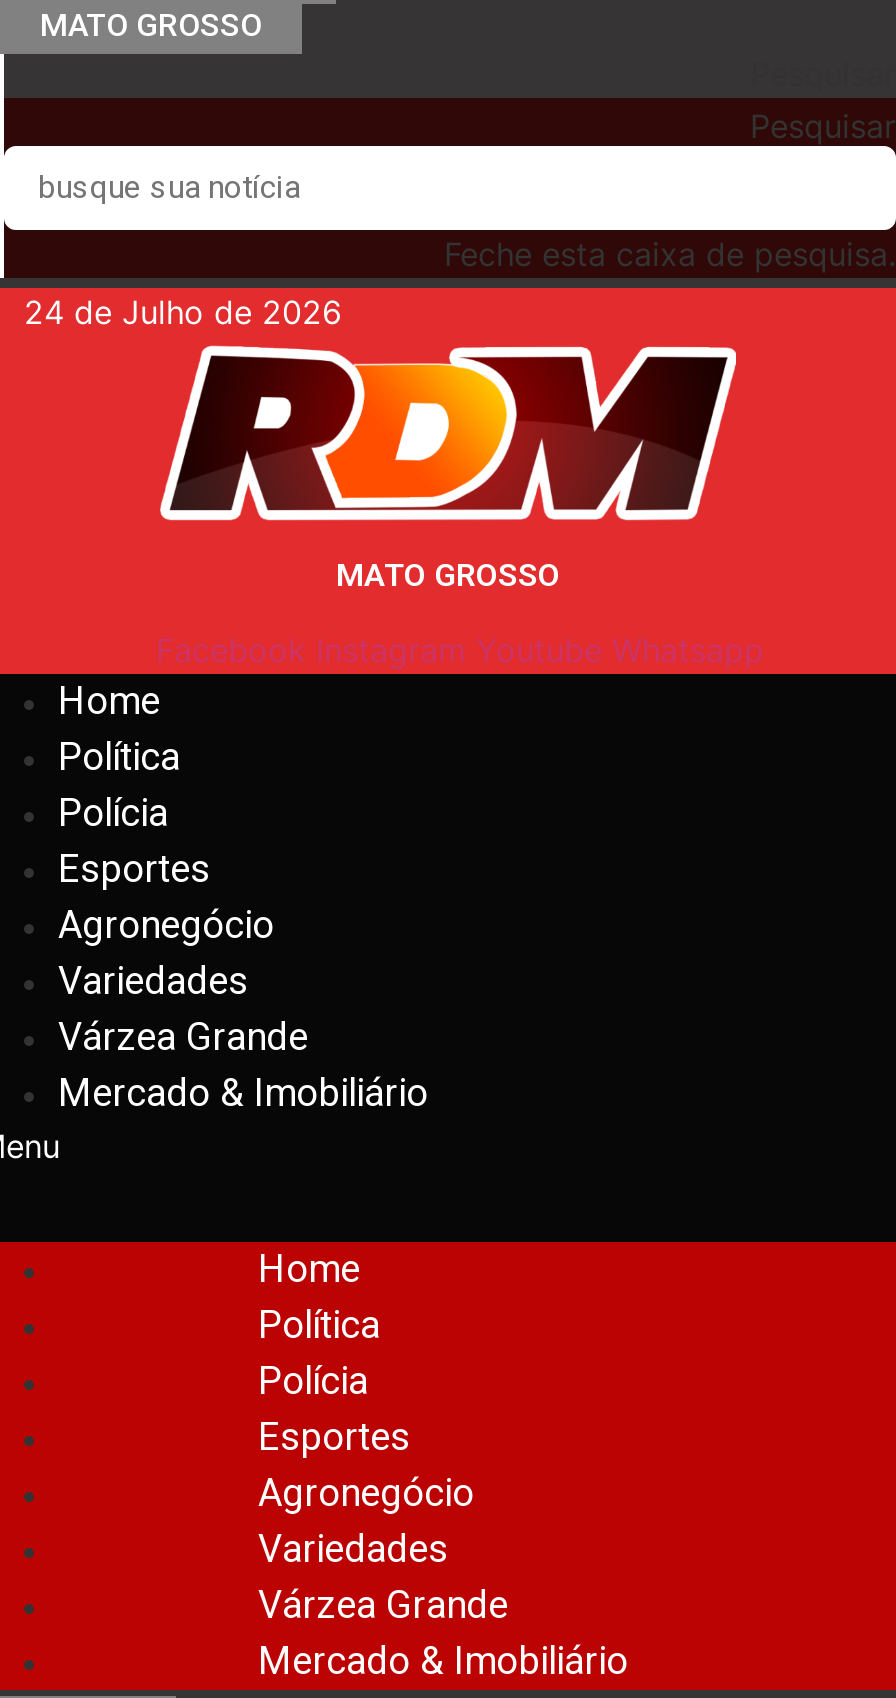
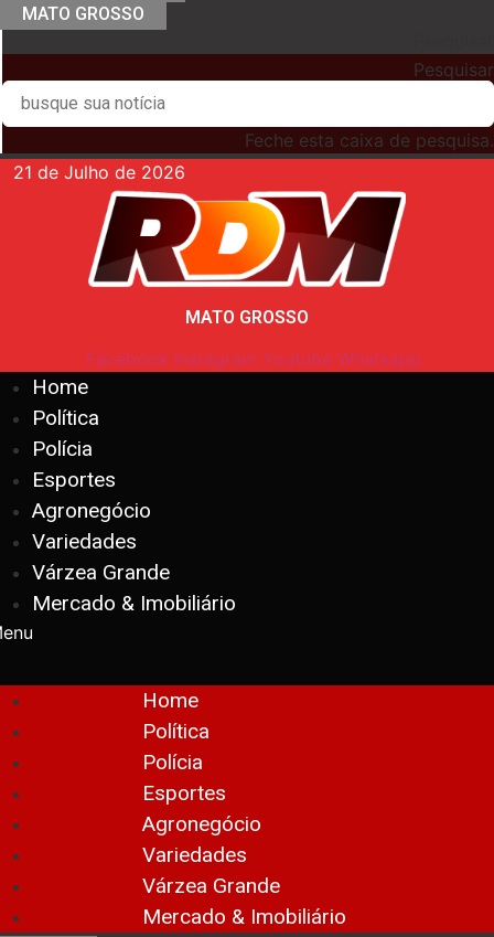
[24,292,342,332] 24 de Julho de 2026 -> [13,161,185,183] 21 de Julho de 2026

